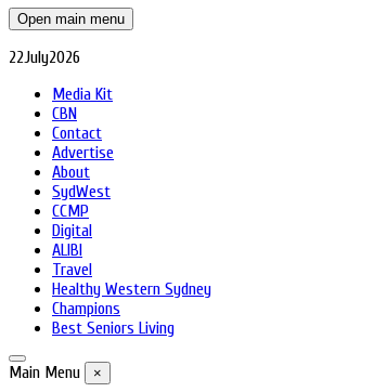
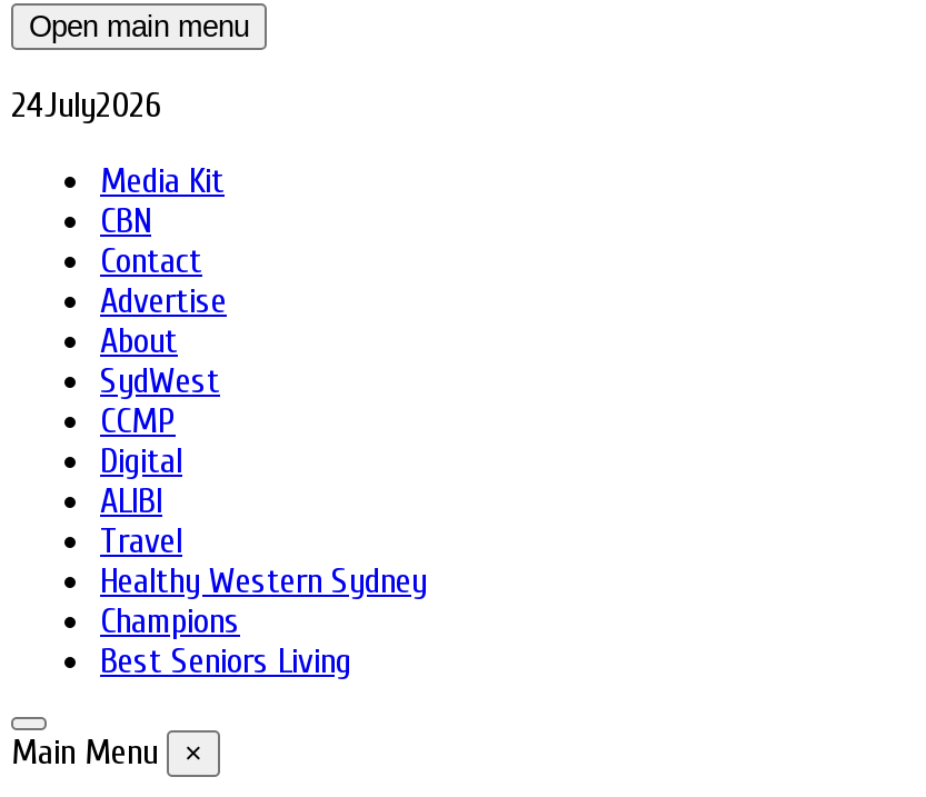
[9,48,80,67] 22July2026 -> [11,86,160,126] 24July2026

